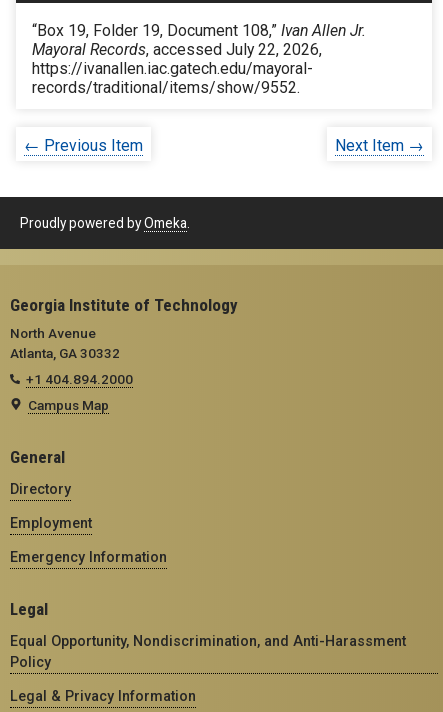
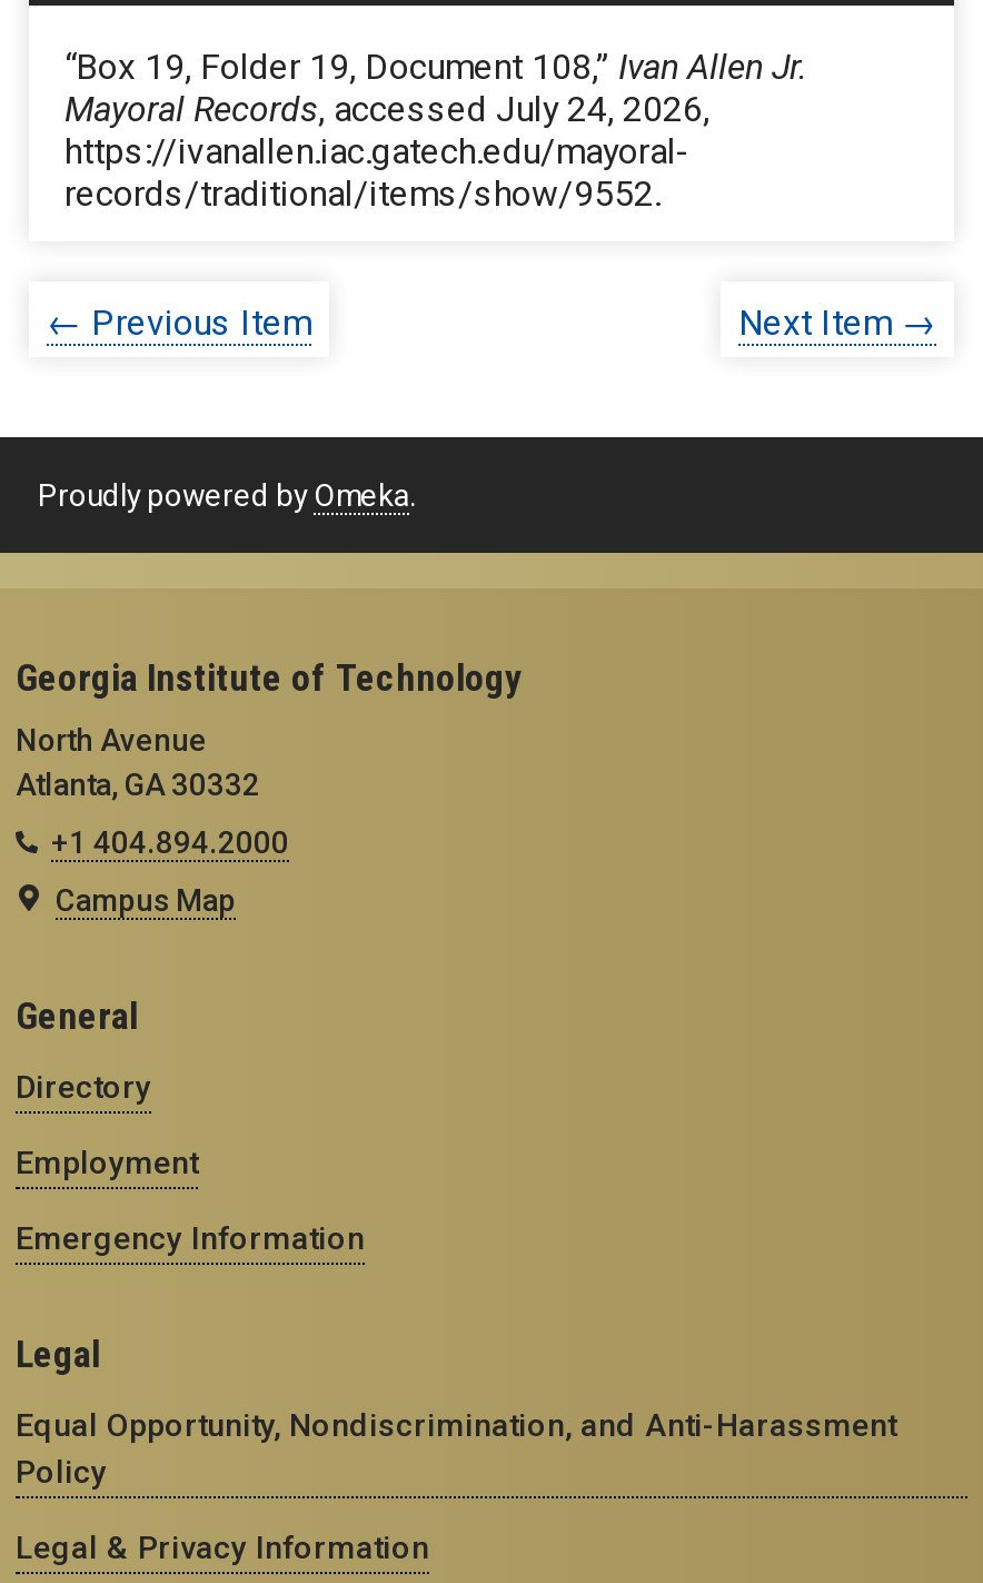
[32,40,322,59] Mayoral Records, accessed July 22, 2026, -> [64,89,709,131] Mayoral Records, accessed July 24, 2026,

